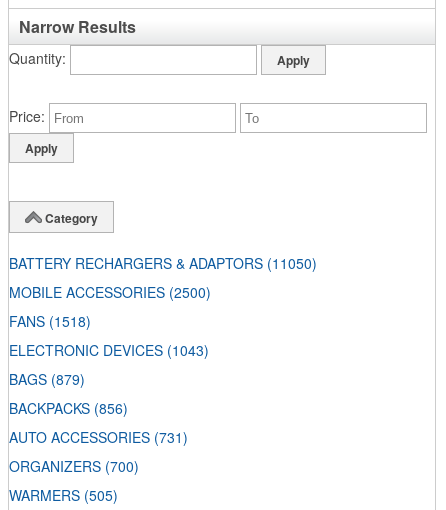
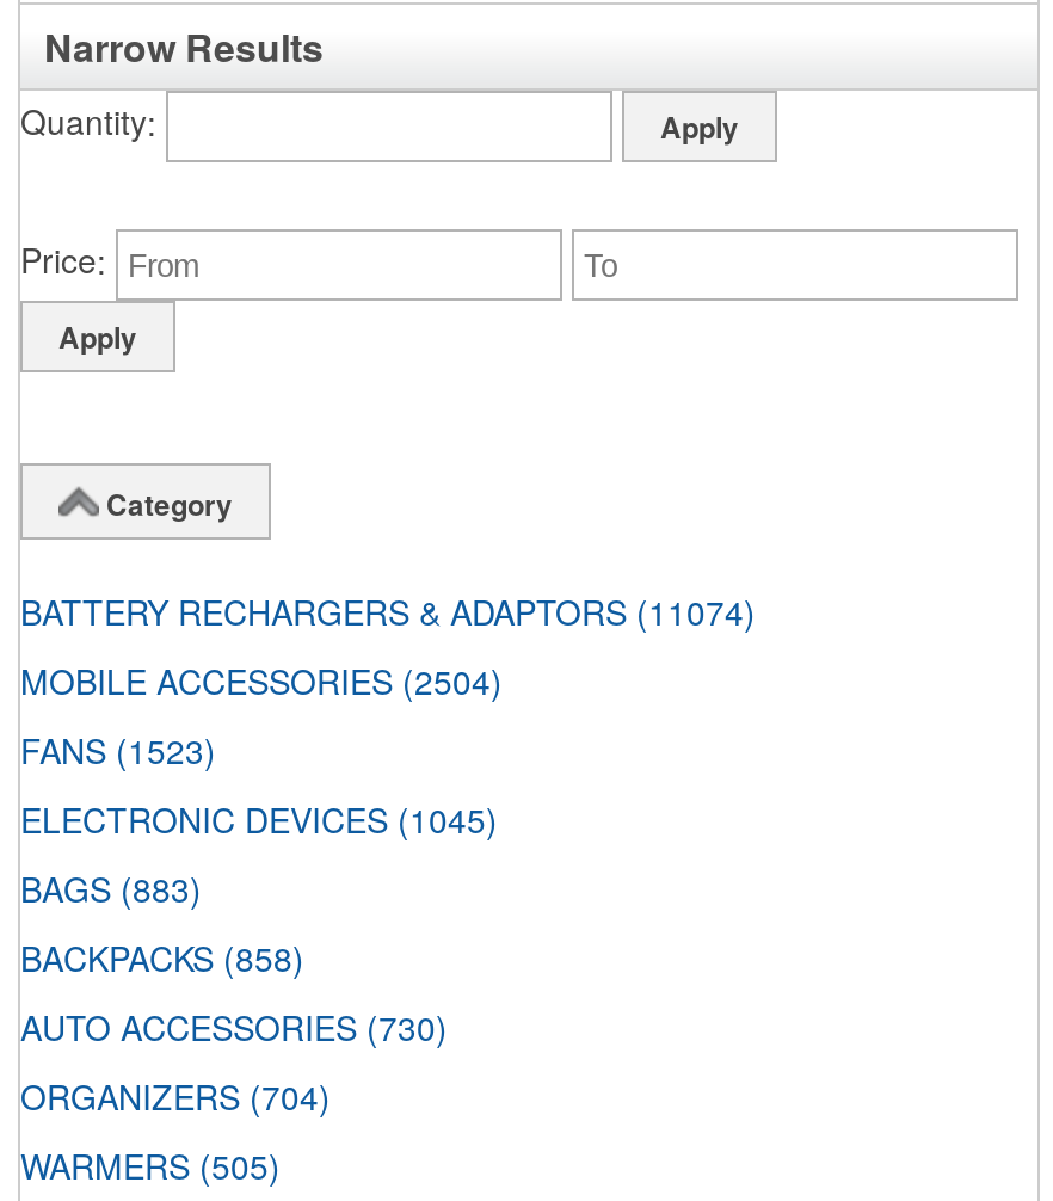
[9,253,317,273] BATTERY RECHARGERS & ADAPTORS (11050) -> [20,588,756,636] BATTERY RECHARGERS & ADAPTORS (11074)
[9,282,211,302] MOBILE ACCESSORIES (2500) -> [20,657,503,705] MOBILE ACCESSORIES (2504)
[9,311,91,331] FANS (1518) -> [20,727,216,774] FANS (1523)
[9,340,209,360] ELECTRONIC DEVICES (1043) -> [20,796,498,844] ELECTRONIC DEVICES (1045)
[9,369,85,389] BAGS (879) -> [20,865,202,913] BAGS (883)
[9,398,128,418] BACKPACKS (856) -> [20,934,304,982] BACKPACKS (858)
[9,427,188,447] AUTO ACCESSORIES (731) -> [20,1004,448,1051] AUTO ACCESSORIES (730)
[9,456,139,476] ORGANIZERS (700) -> [20,1073,331,1121] ORGANIZERS (704)

